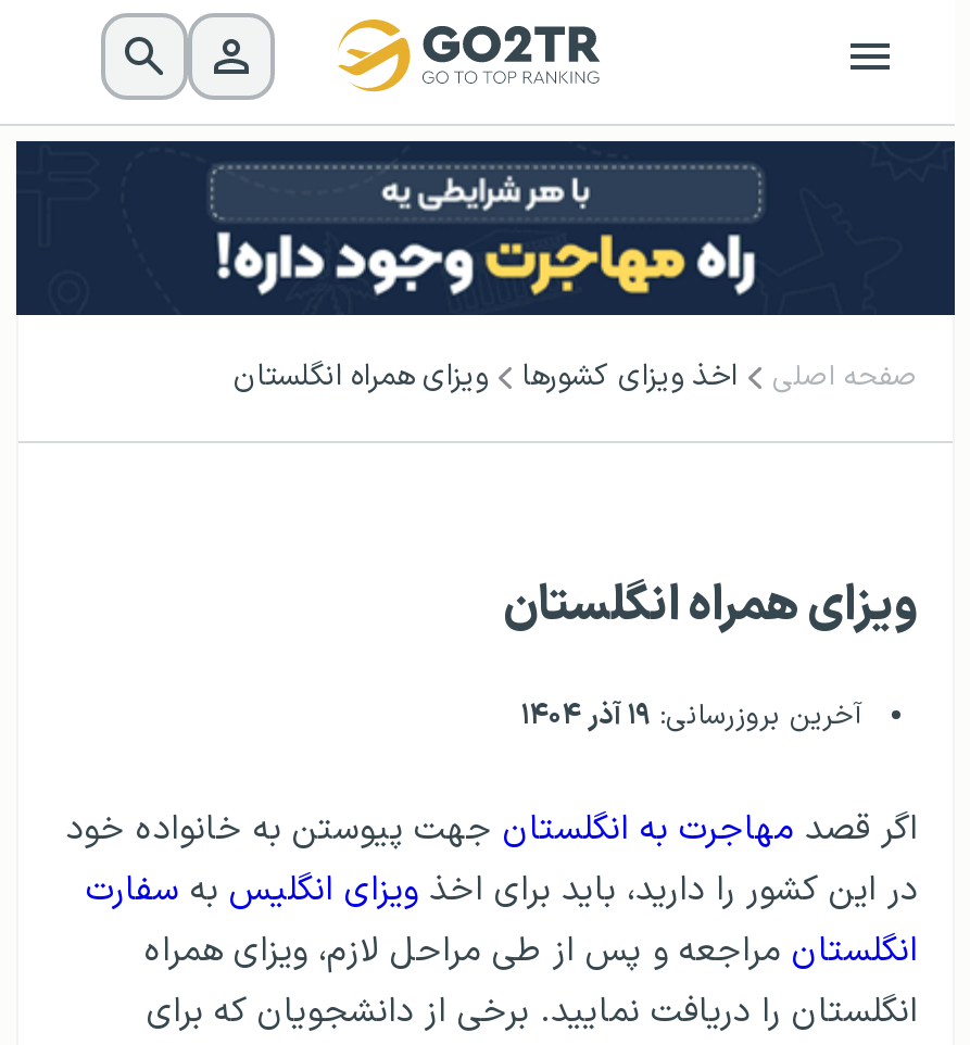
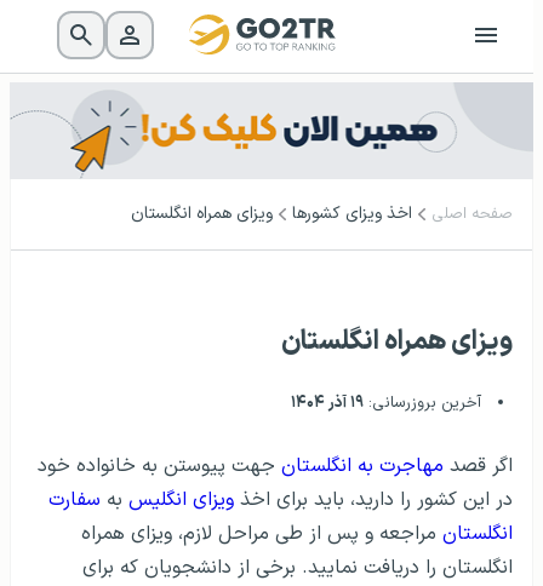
[14,139,957,317] [image] -> [10,82,533,179] [image]

